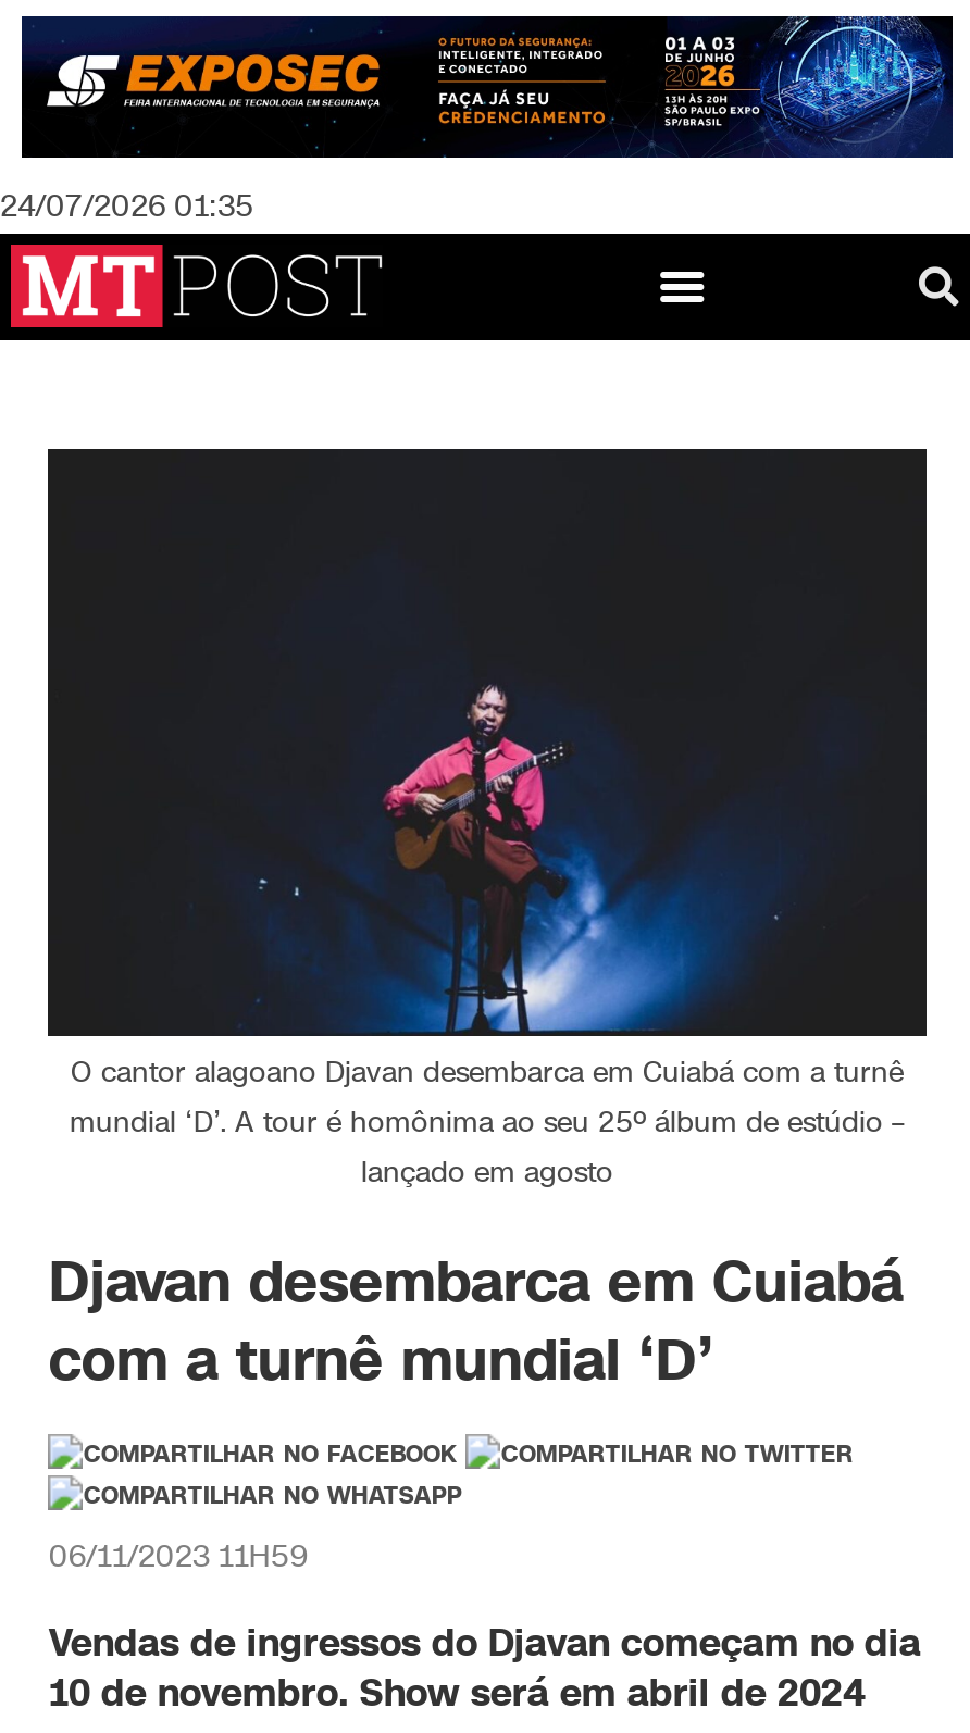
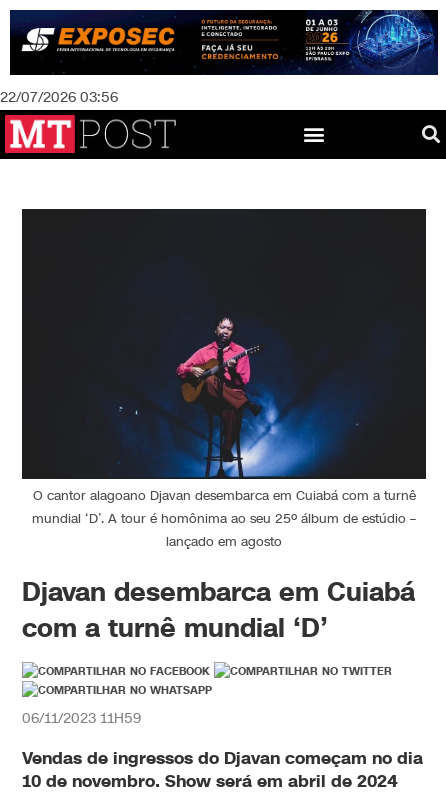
[0,187,254,228] 24/07/2026 01:35 -> [0,88,118,107] 22/07/2026 03:56

